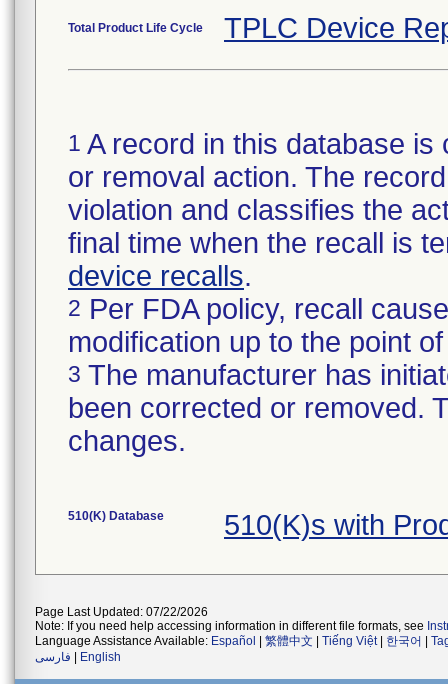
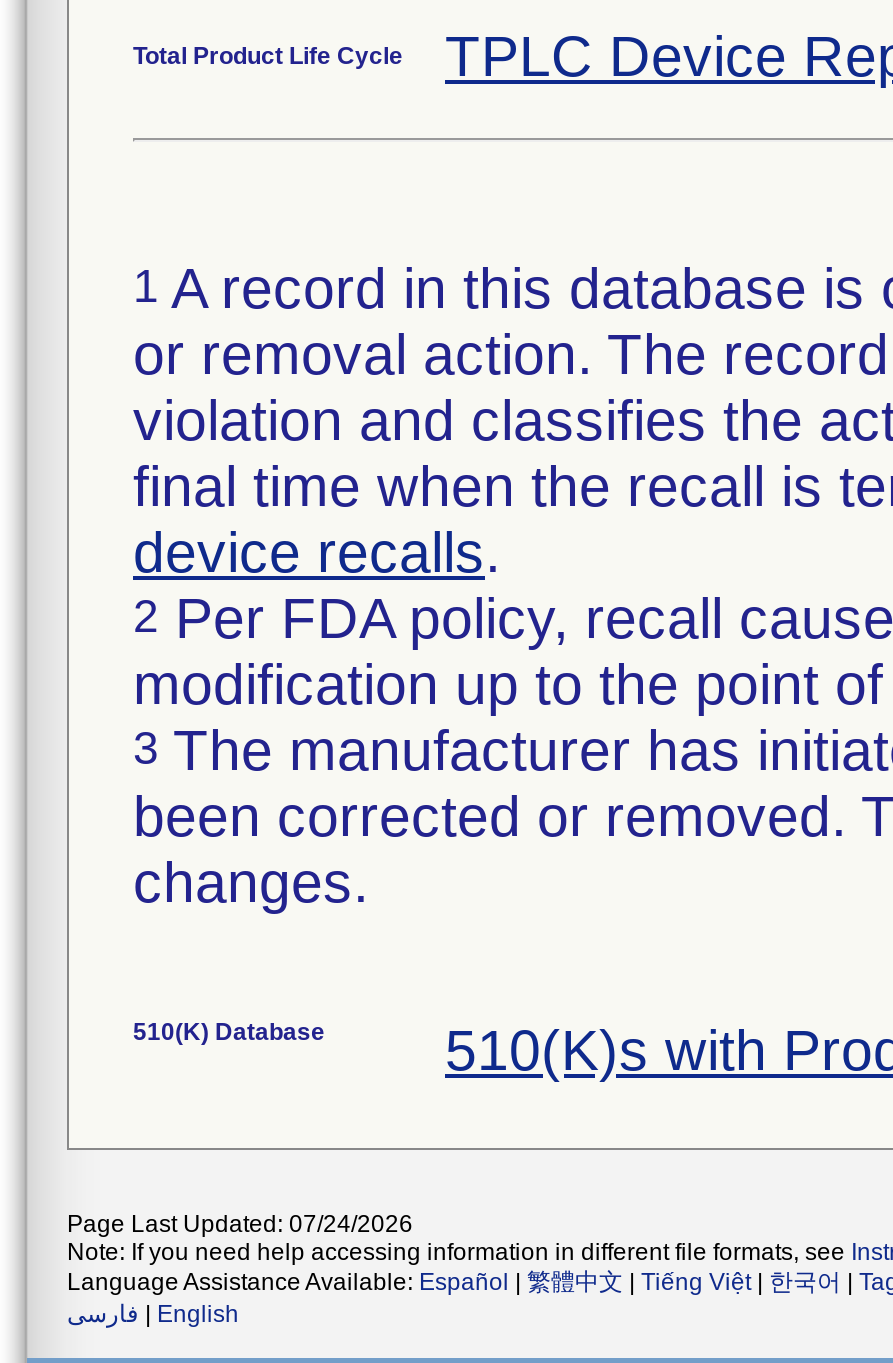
[35,605,208,619] Page Last Updated: 07/22/2026 -> [67,1210,413,1238] Page Last Updated: 07/24/2026

